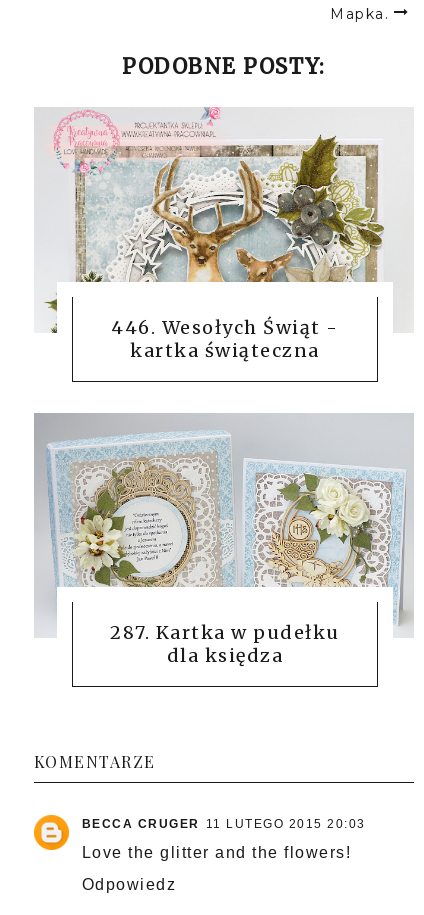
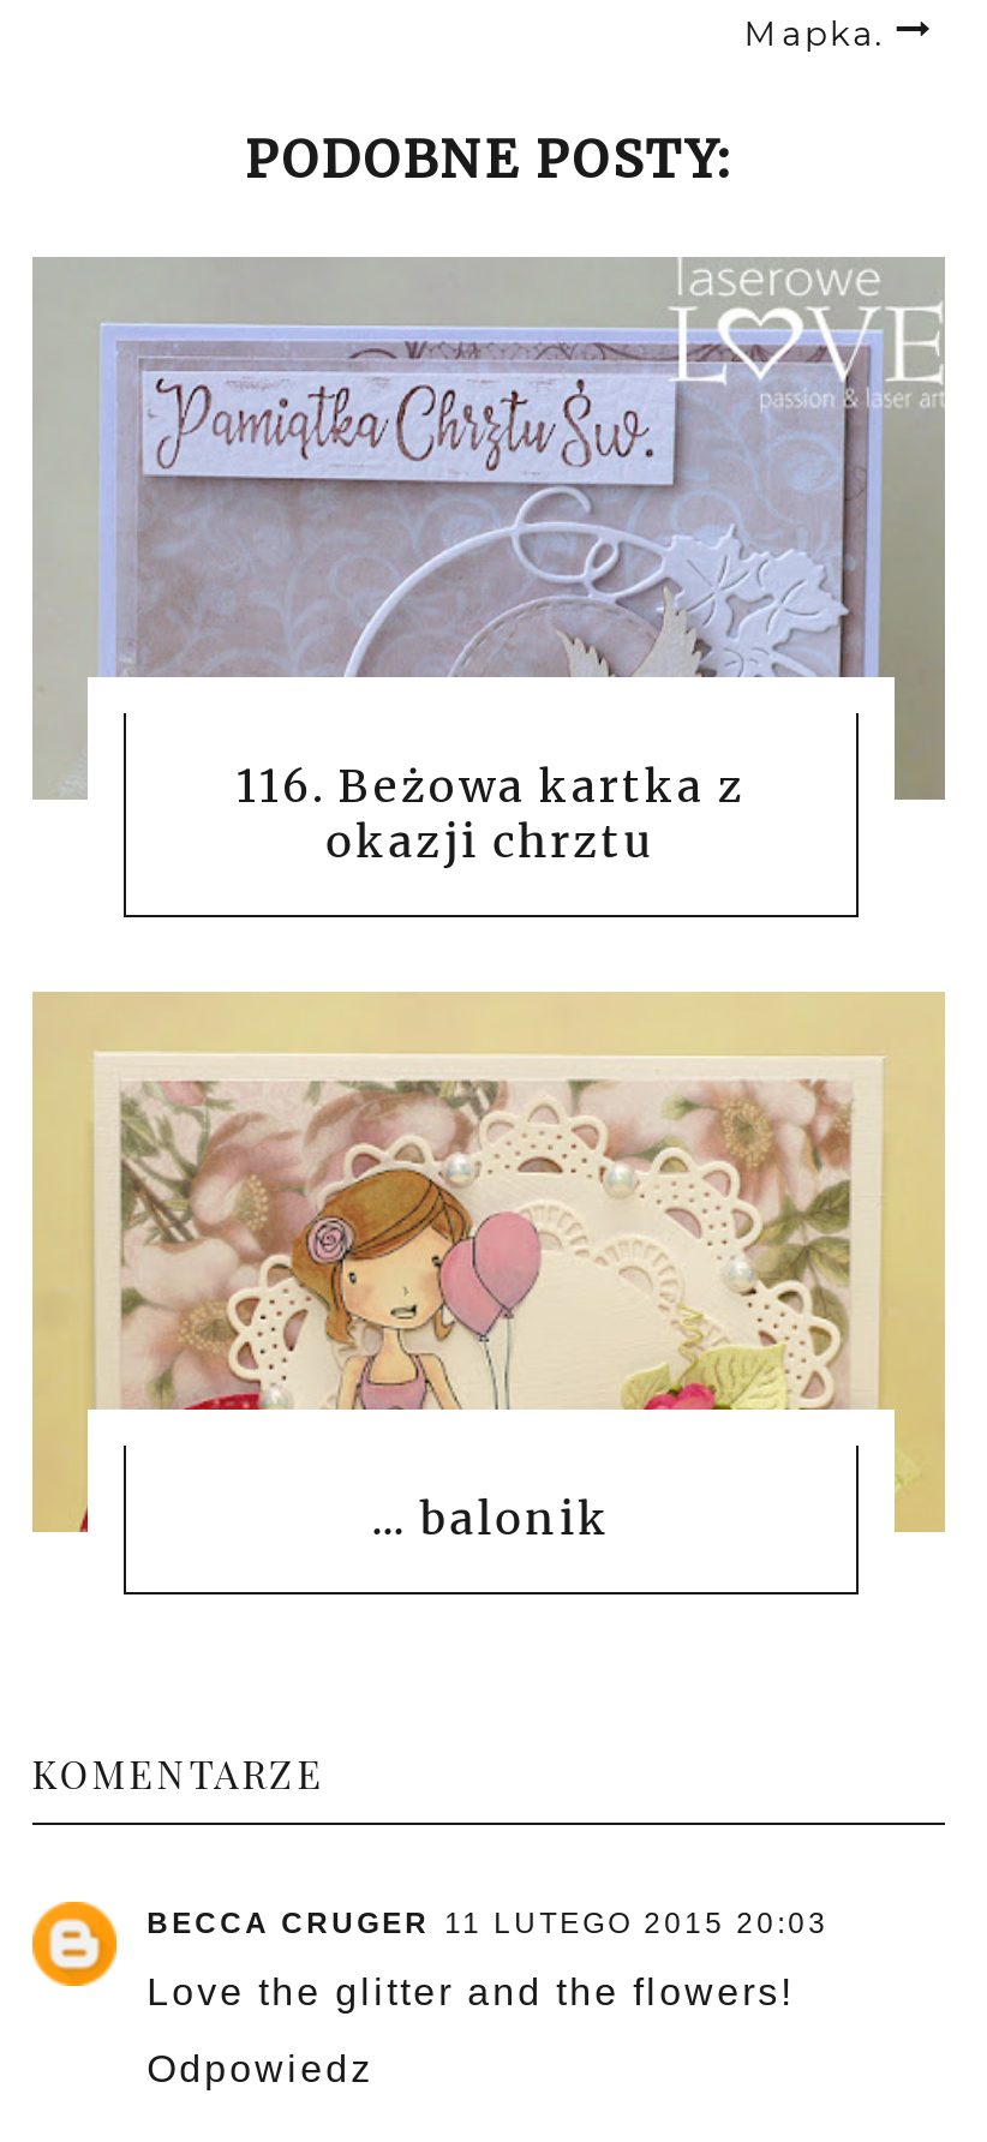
[35,107,413,362] [image] | 446. Wesołych Świąt - | kartka świąteczna -> [32,257,947,869] [image] | 116. Beżowa kartka z | okazji chrztu
[34,413,414,667] [image] | 287. Kartka w pudełku | dla księdza -> [30,989,947,1547] [image] | ... balonik

